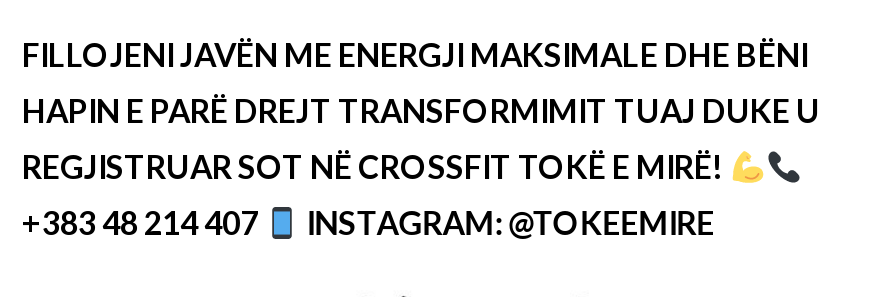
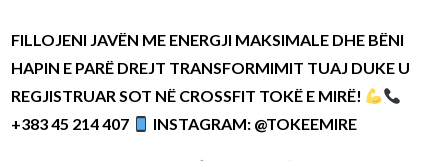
[22,204,714,242] +383 48 214 407 INSTAGRAM: @TOKEEMIRE -> [11,114,357,133] +383 45 214 407 INSTAGRAM: @TOKEEMIRE

